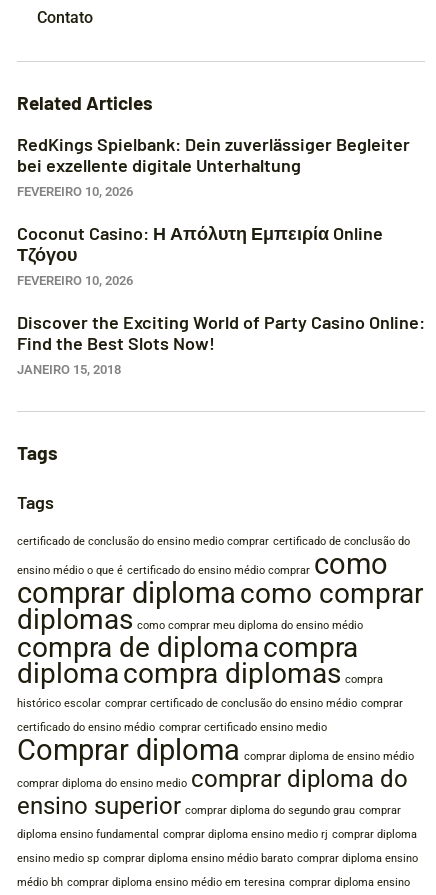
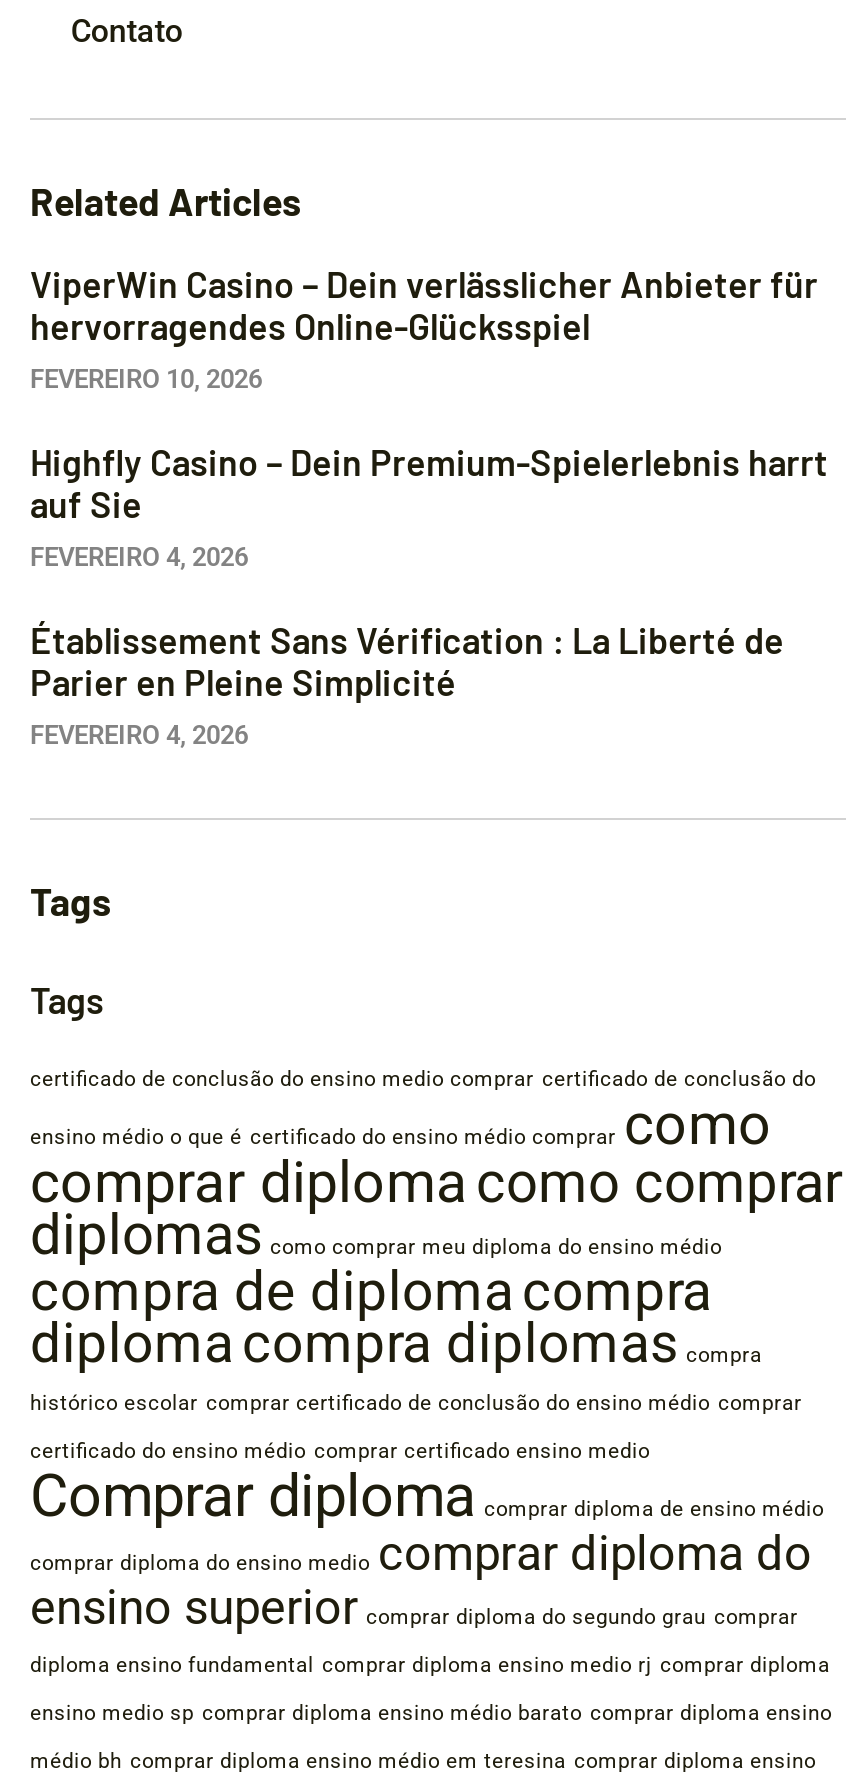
[17,133,410,176] RedKings Spielbank: Dein zuverlässiger Begleiter | bei exzellente digitale Unterhaltung -> [30,263,818,349] ViperWin Casino – Dein verlässlicher Anbieter für | hervorragendes Online-Glücksspiel
[17,222,383,288] Coconut Casino: Η Απόλυτη Εμπειρία Online | Τζόγου | FEVEREIRO 10, 2026 -> [30,441,828,573] Highfly Casino – Dein Premium-Spielerlebnis harrt | auf Sie | FEVEREIRO 4, 2026
[17,311,425,377] Discover the Exciting World of Party Casino Online: | Find the Best Slots Now! | JANEIRO 15, 2018 -> [30,619,784,751] Établissement Sans Vérification : La Liberté de | Parier en Pleine Simplicité | FEVEREIRO 4, 2026

